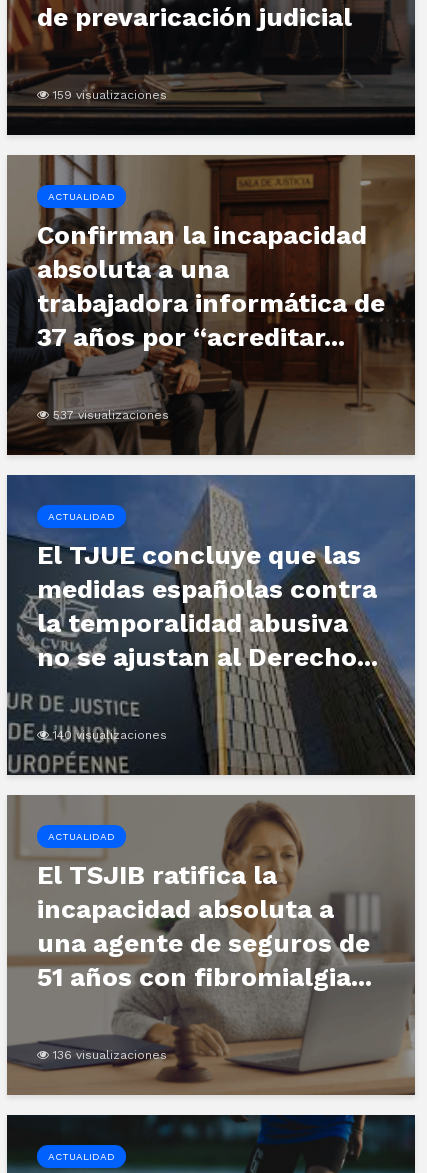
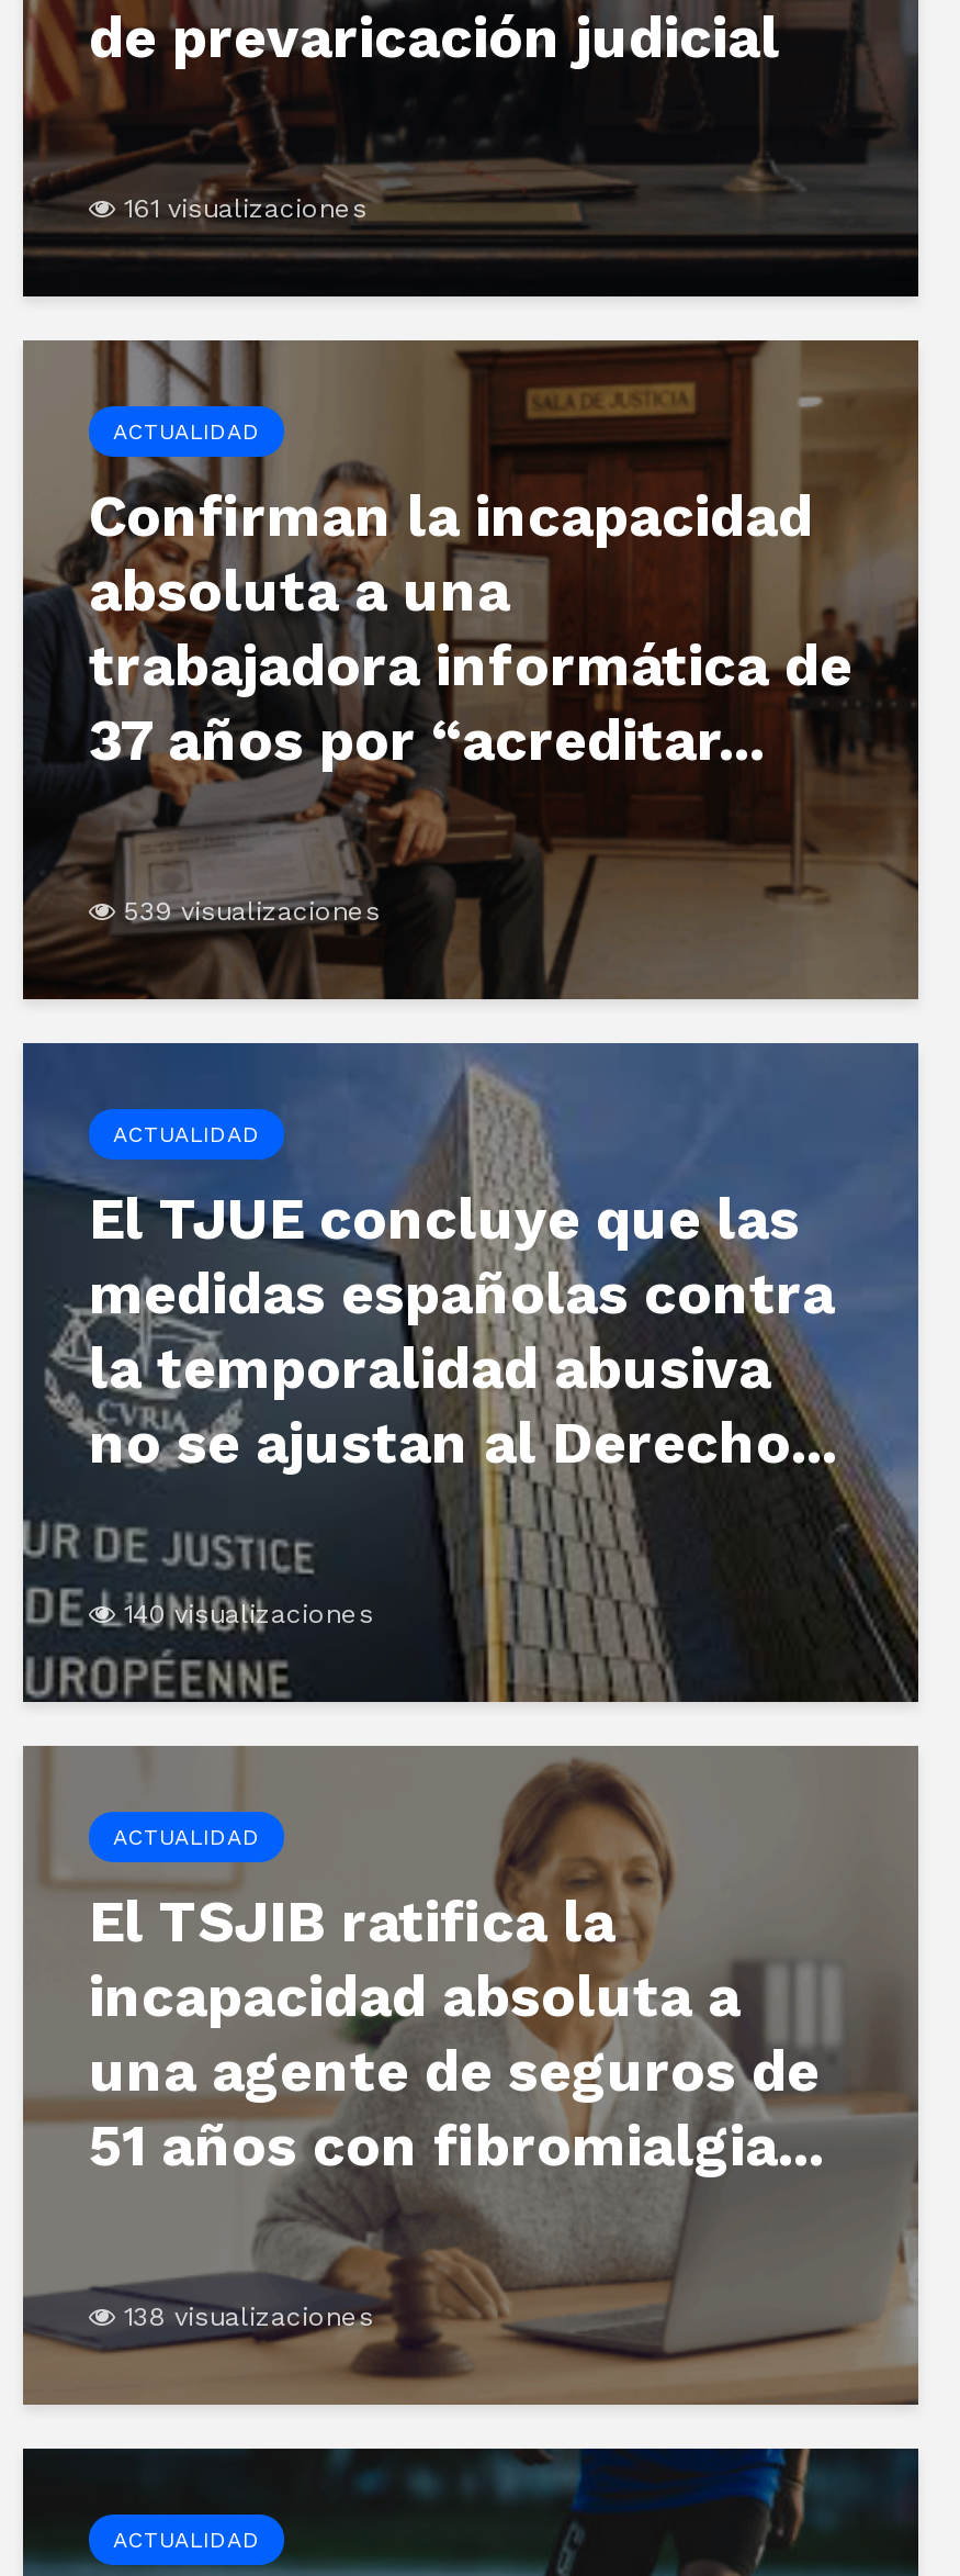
[53,88,167,102] 159 visualizaciones -> [124,194,368,225] 161 visualizaciones
[53,408,169,422] 537 visualizaciones -> [124,897,381,928] 539 visualizaciones
[53,1048,167,1062] 136 visualizaciones -> [124,2302,374,2333] 138 visualizaciones

